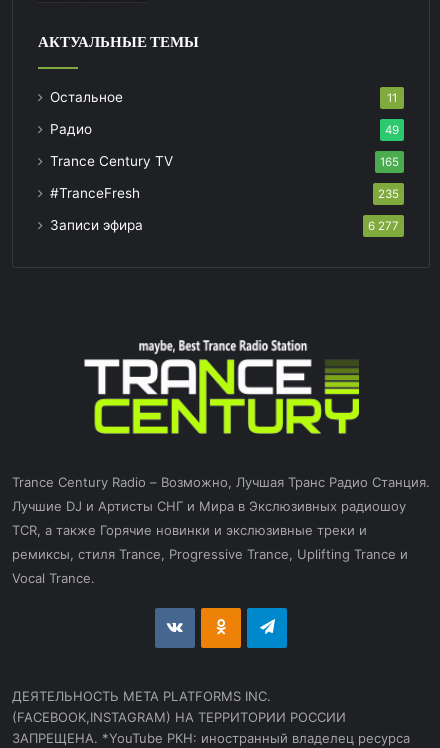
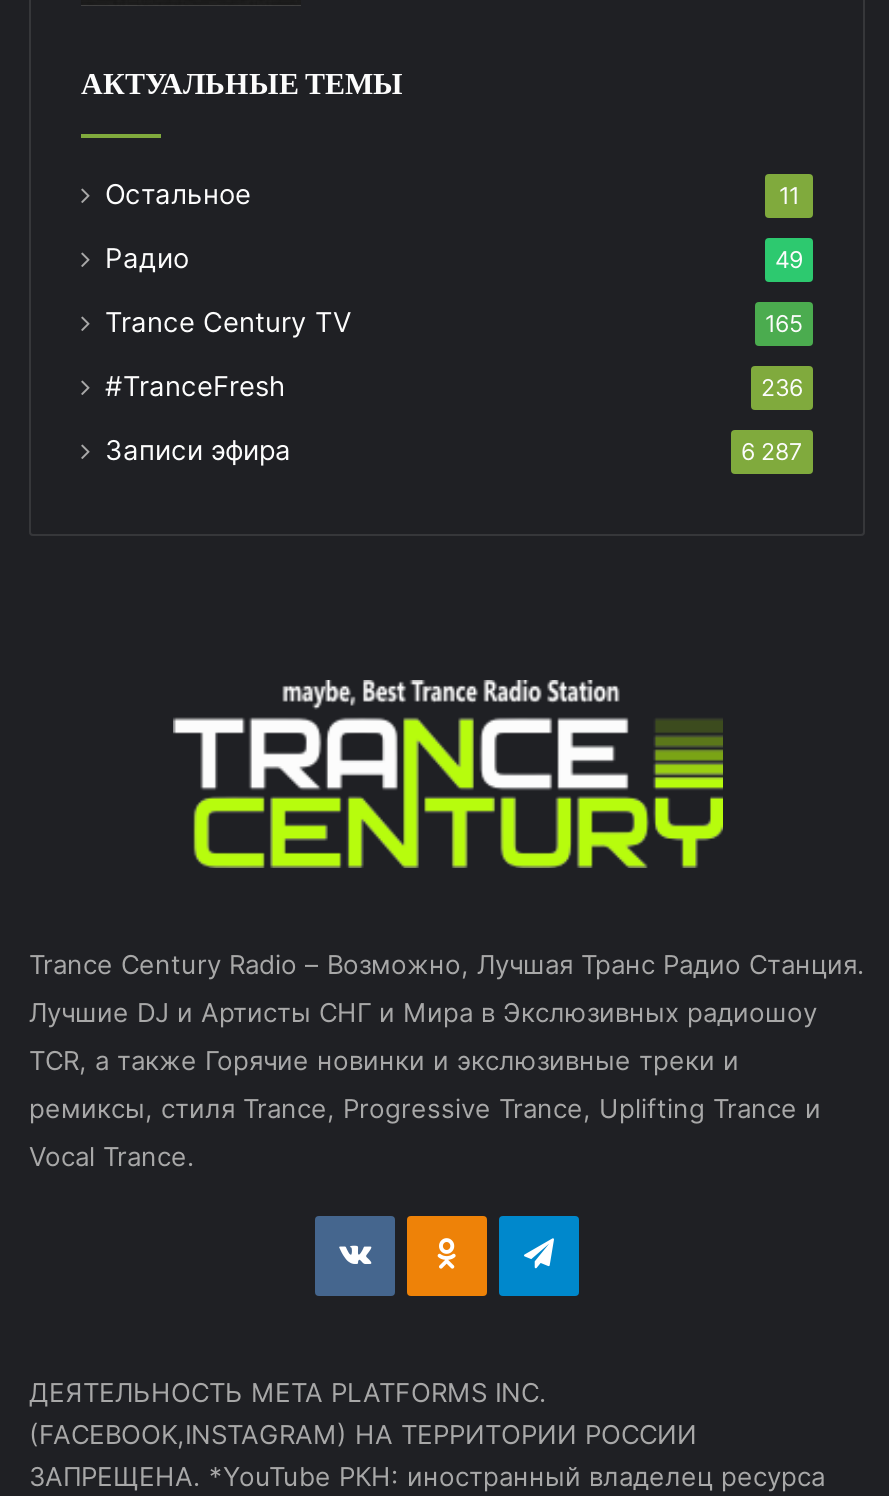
[378,187,399,201] 235 -> [761,373,803,401] 236
[368,219,399,233] 6 277 -> [741,437,803,465] 6 287

